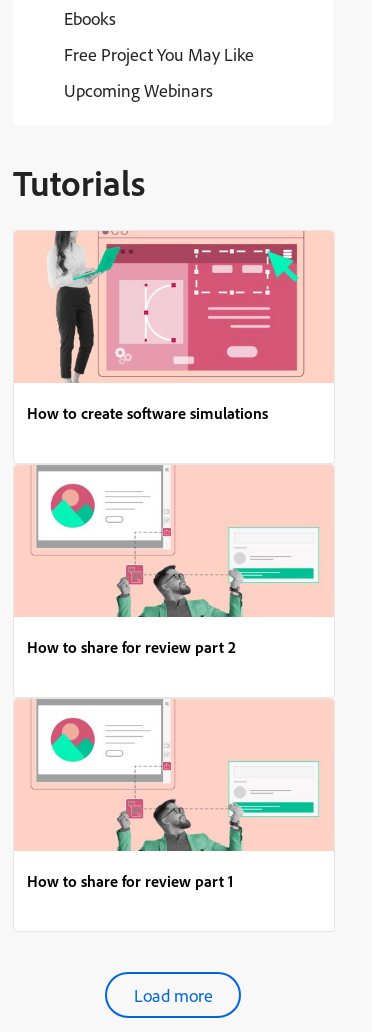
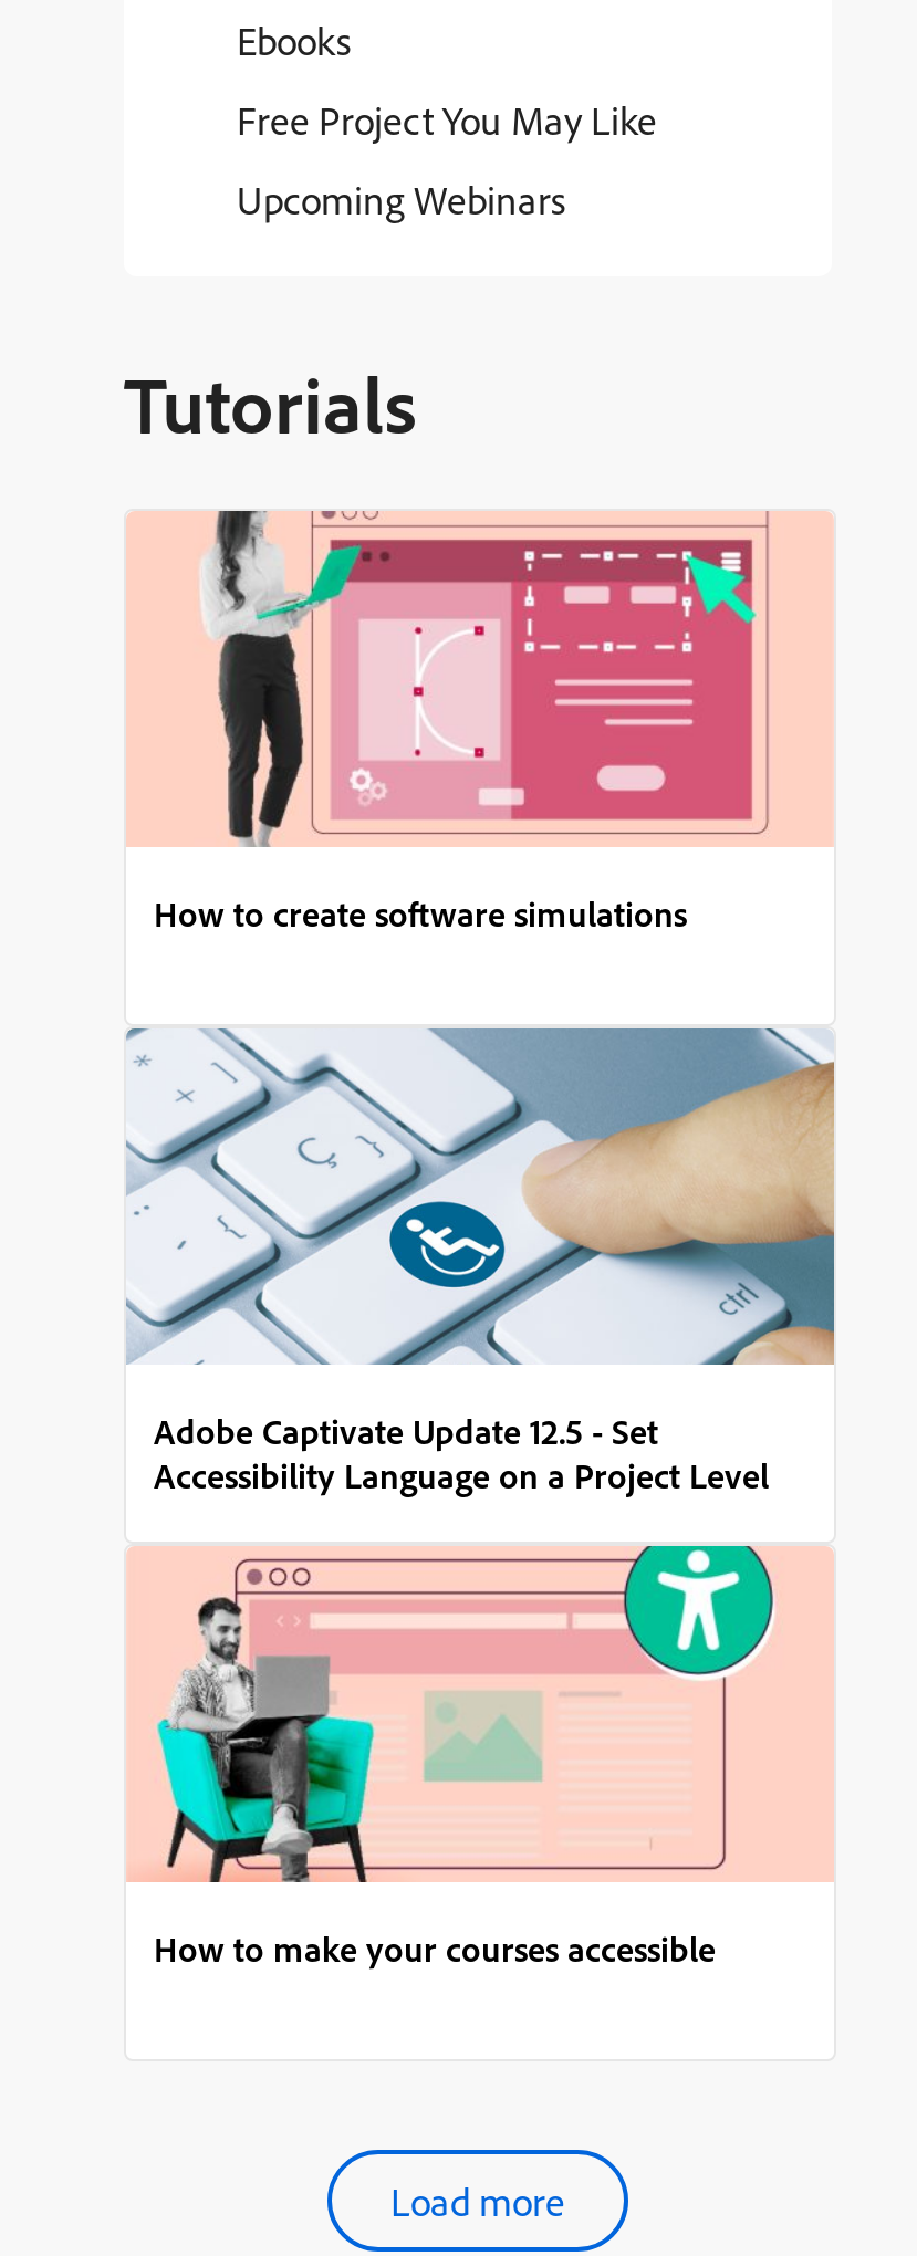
[14,464,334,657] [image] | How to share for review part 2 -> [124,1026,836,1497] [image] | Adobe Captivate Update 12.5 - Set | Accessibility Language on a Project Level
[26,698,320,891] [image] | How to share for review part 1 -> [154,1544,801,1971] [image] | How to make your courses accessible

